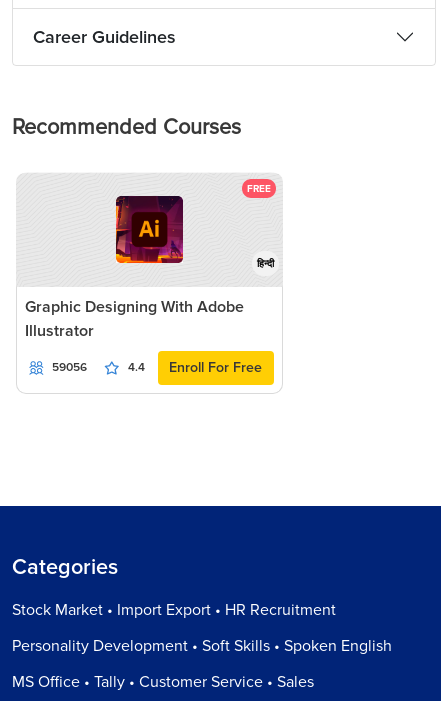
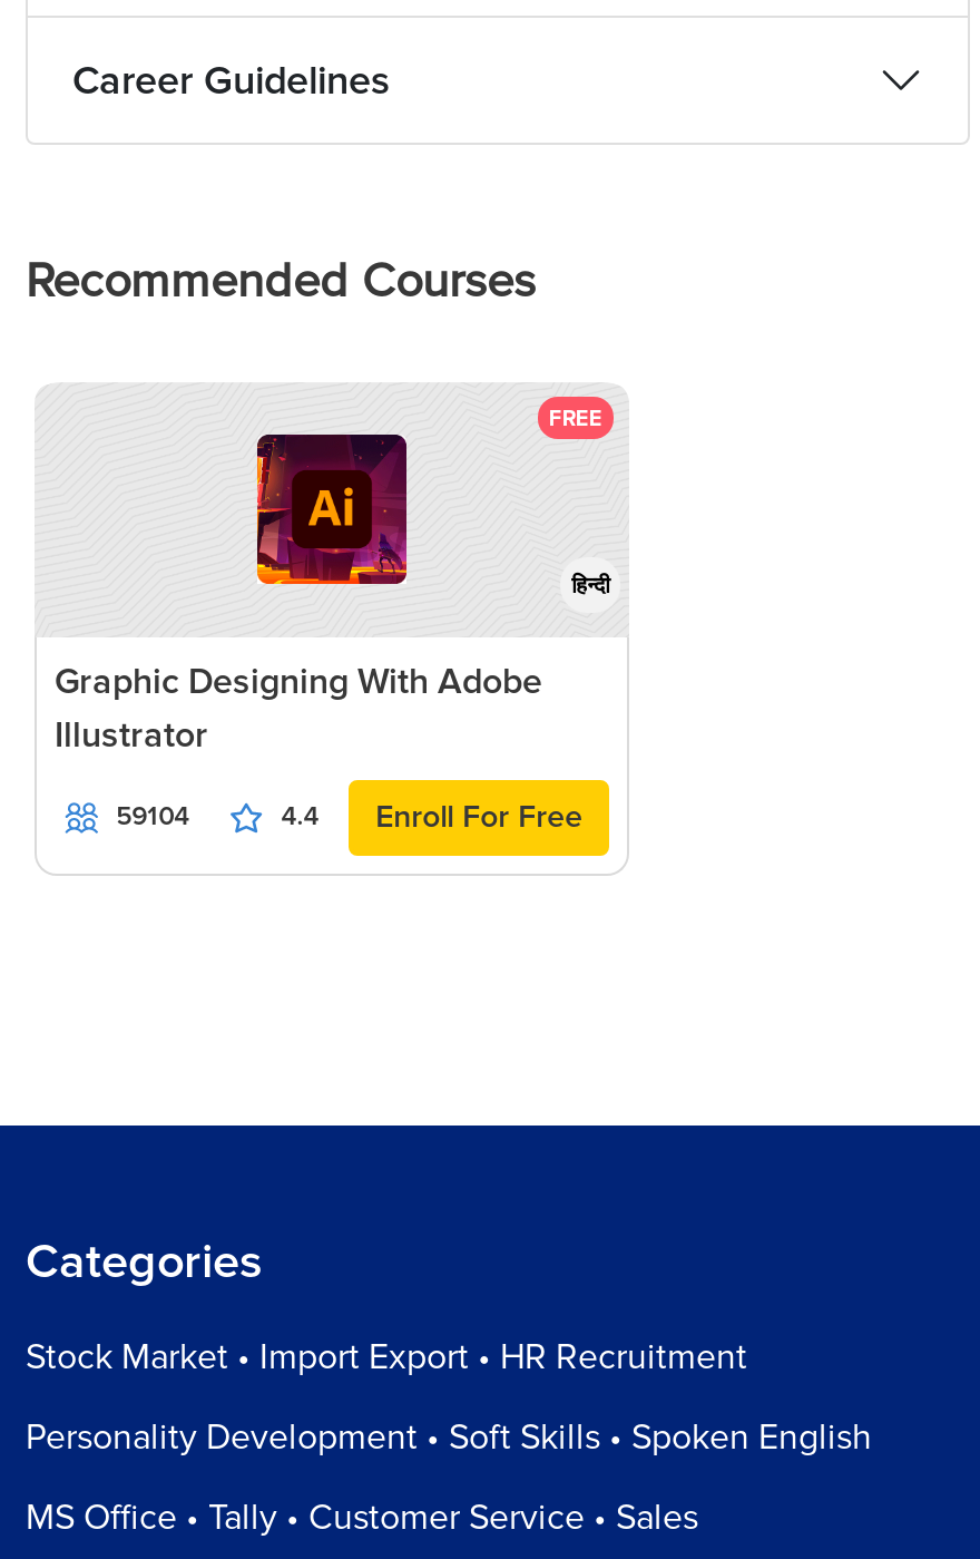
[52,360,87,375] 59056 -> [116,799,190,833] 59104

